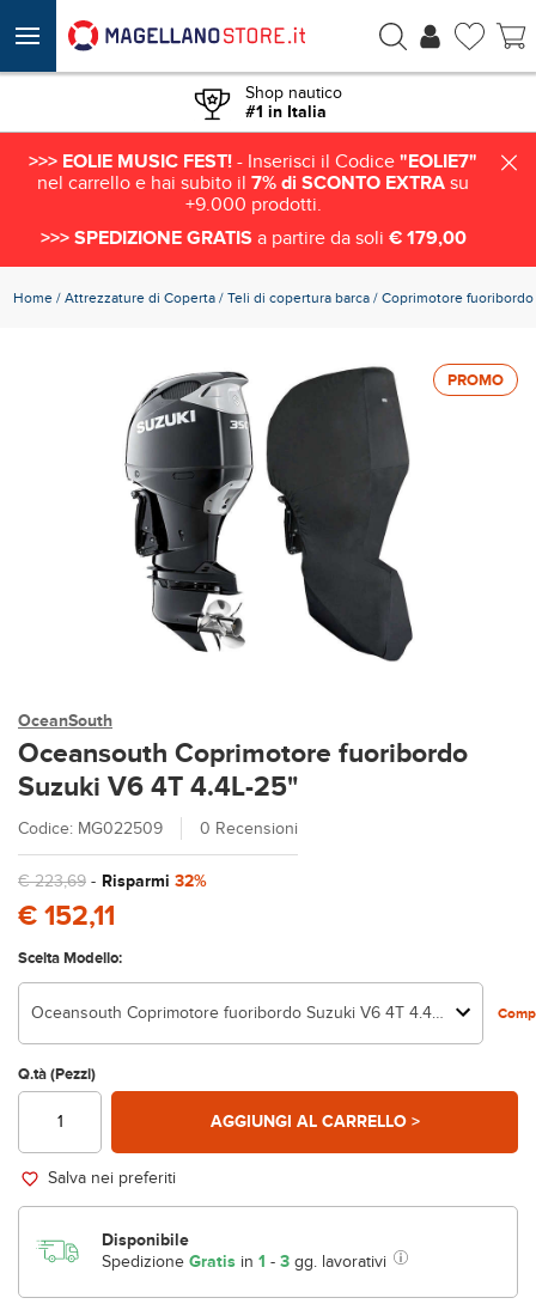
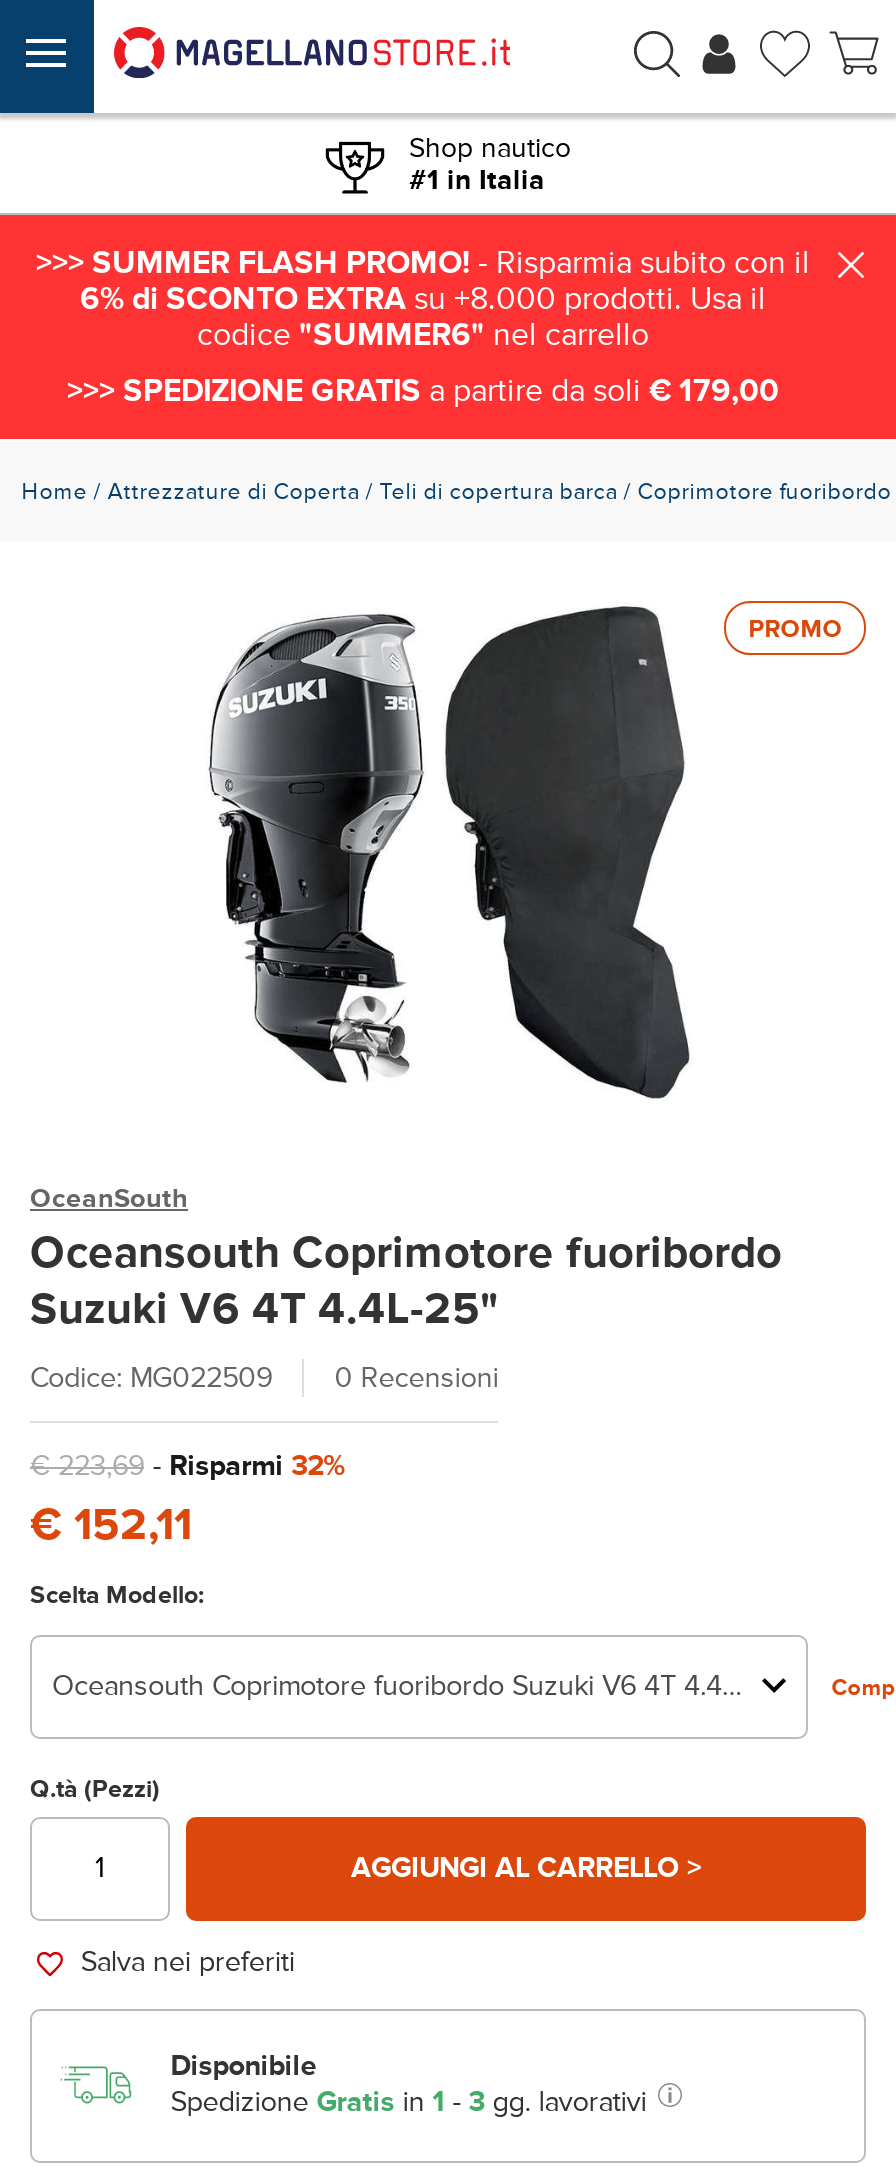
[29,150,477,217] >>> EOLIE MUSIC FEST! - Inserisci il Codice "EOLIE7" | nel carrello e hai subito il 7% di SCONTO EXTRA su | +9.000 prodotti. -> [36,243,810,355] >>> SUMMER FLASH PROMO! - Risparmia subito con il | 6% di SCONTO EXTRA su +8.000 prodotti. Usa il | codice "SUMMER6" nel carrello

